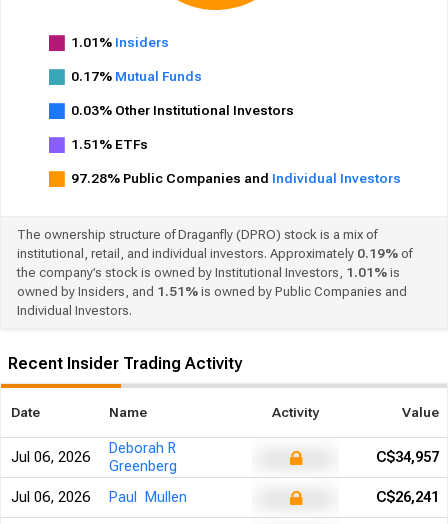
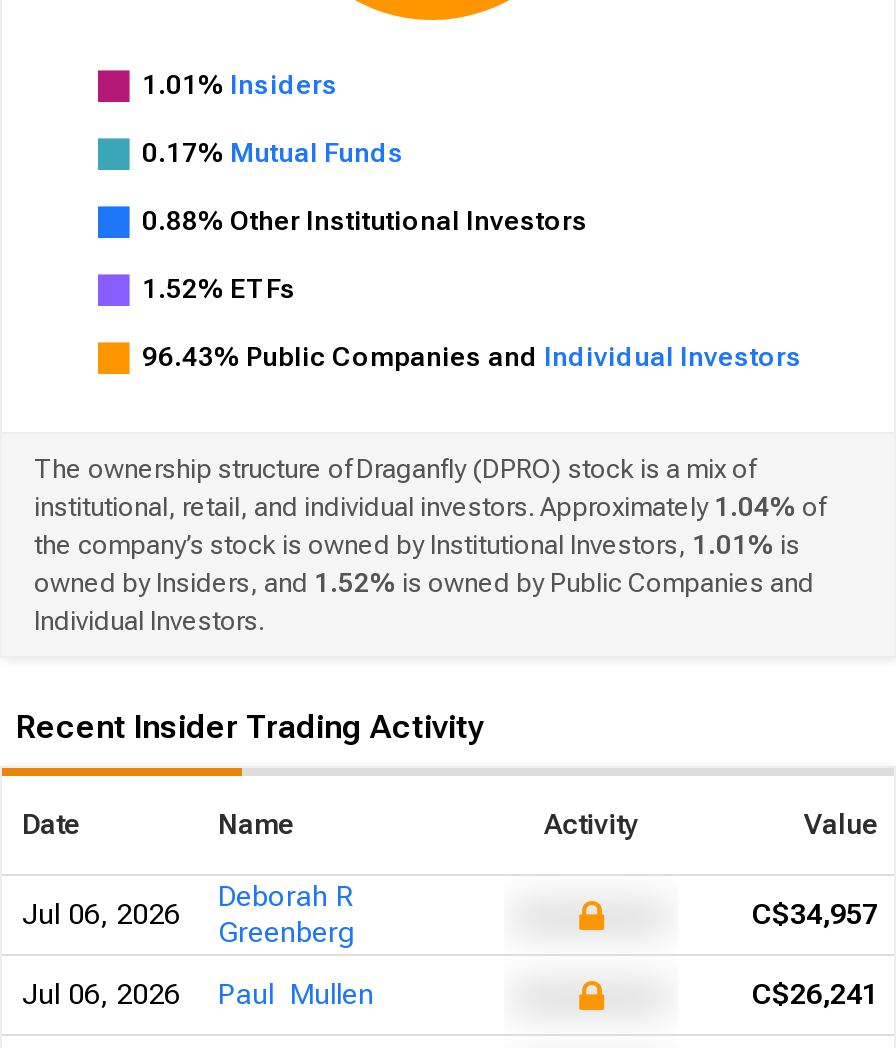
[71,103,294,118] 0.03% Other Institutional Investors -> [142,206,588,236] 0.88% Other Institutional Investors
[71,137,148,152] 1.51% ETFs -> [142,274,296,304] 1.52% ETFs
[71,171,401,186] 97.28% Public Companies and Individual Investors -> [142,342,802,372] 96.43% Public Companies and Individual Investors
[17,246,412,261] institutional, retail, and individual investors. Approximately 0.19% of -> [34,492,824,522] institutional, retail, and individual investors. Approximately 1.04% of
[17,284,407,299] owned by Insiders, and 1.51% is owned by Public Companies and -> [34,568,814,598] owned by Insiders, and 1.52% is owned by Public Companies and

